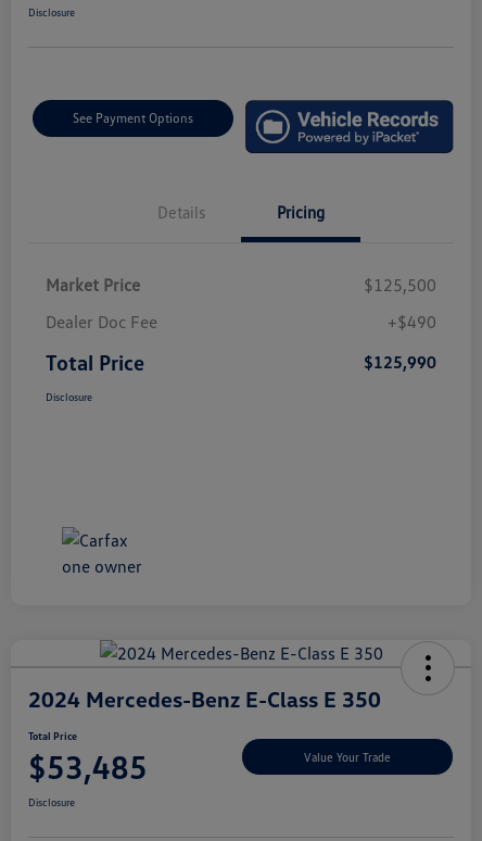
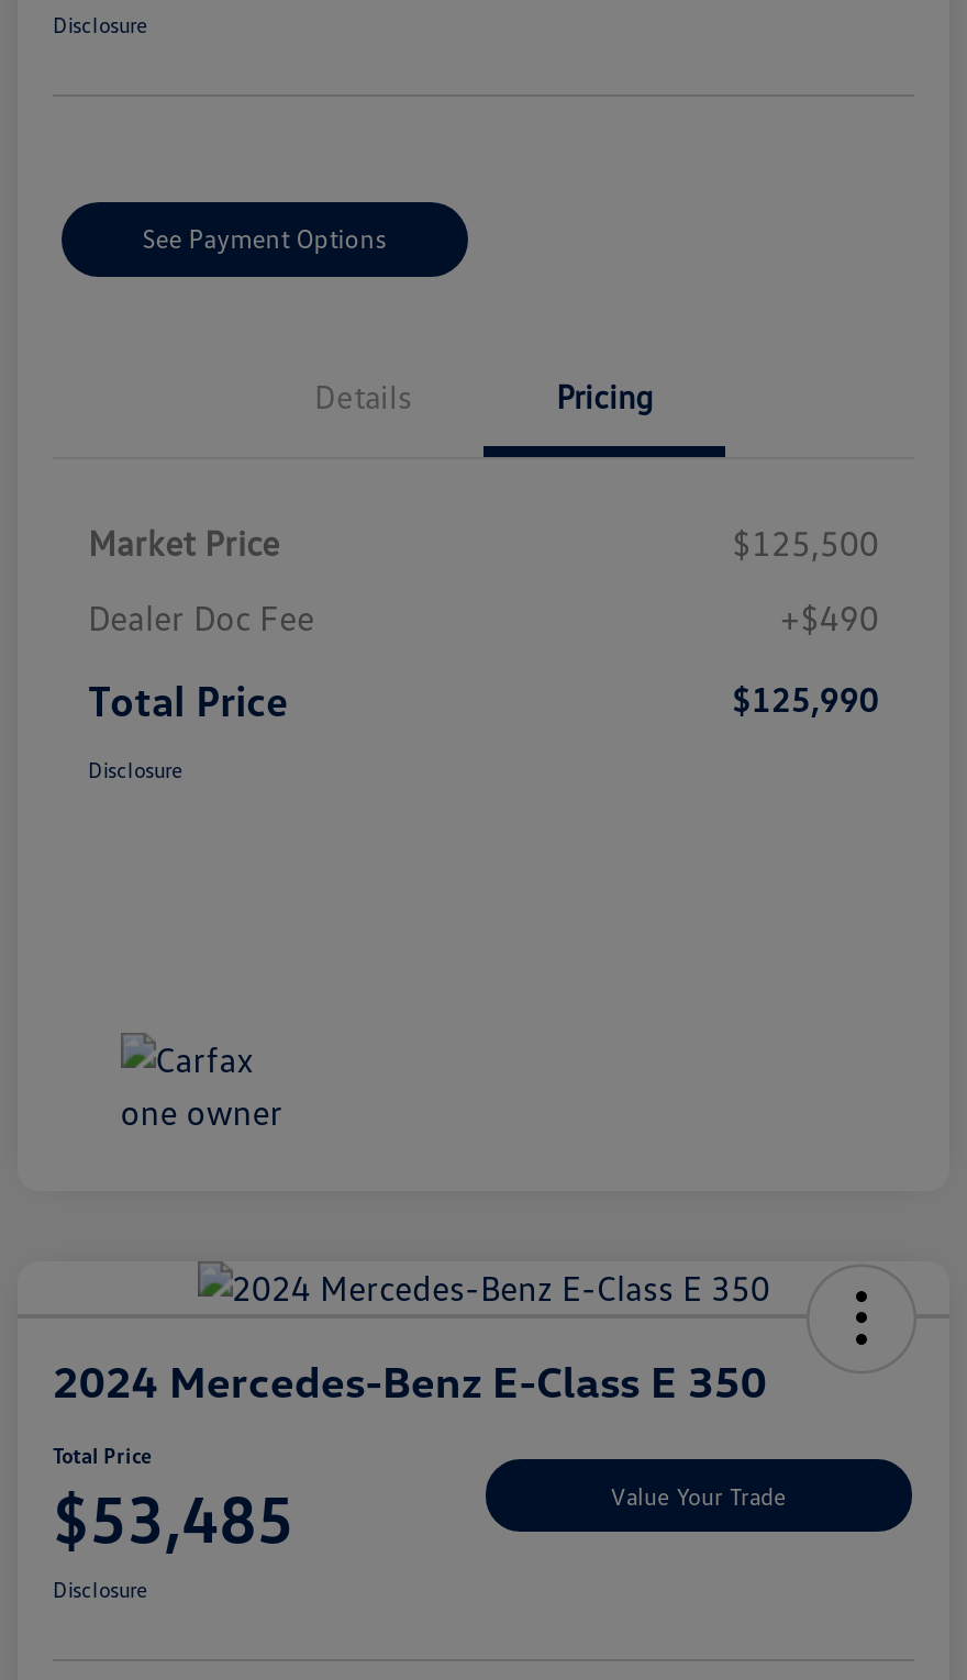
[244,99,455,154] [image] -> none

